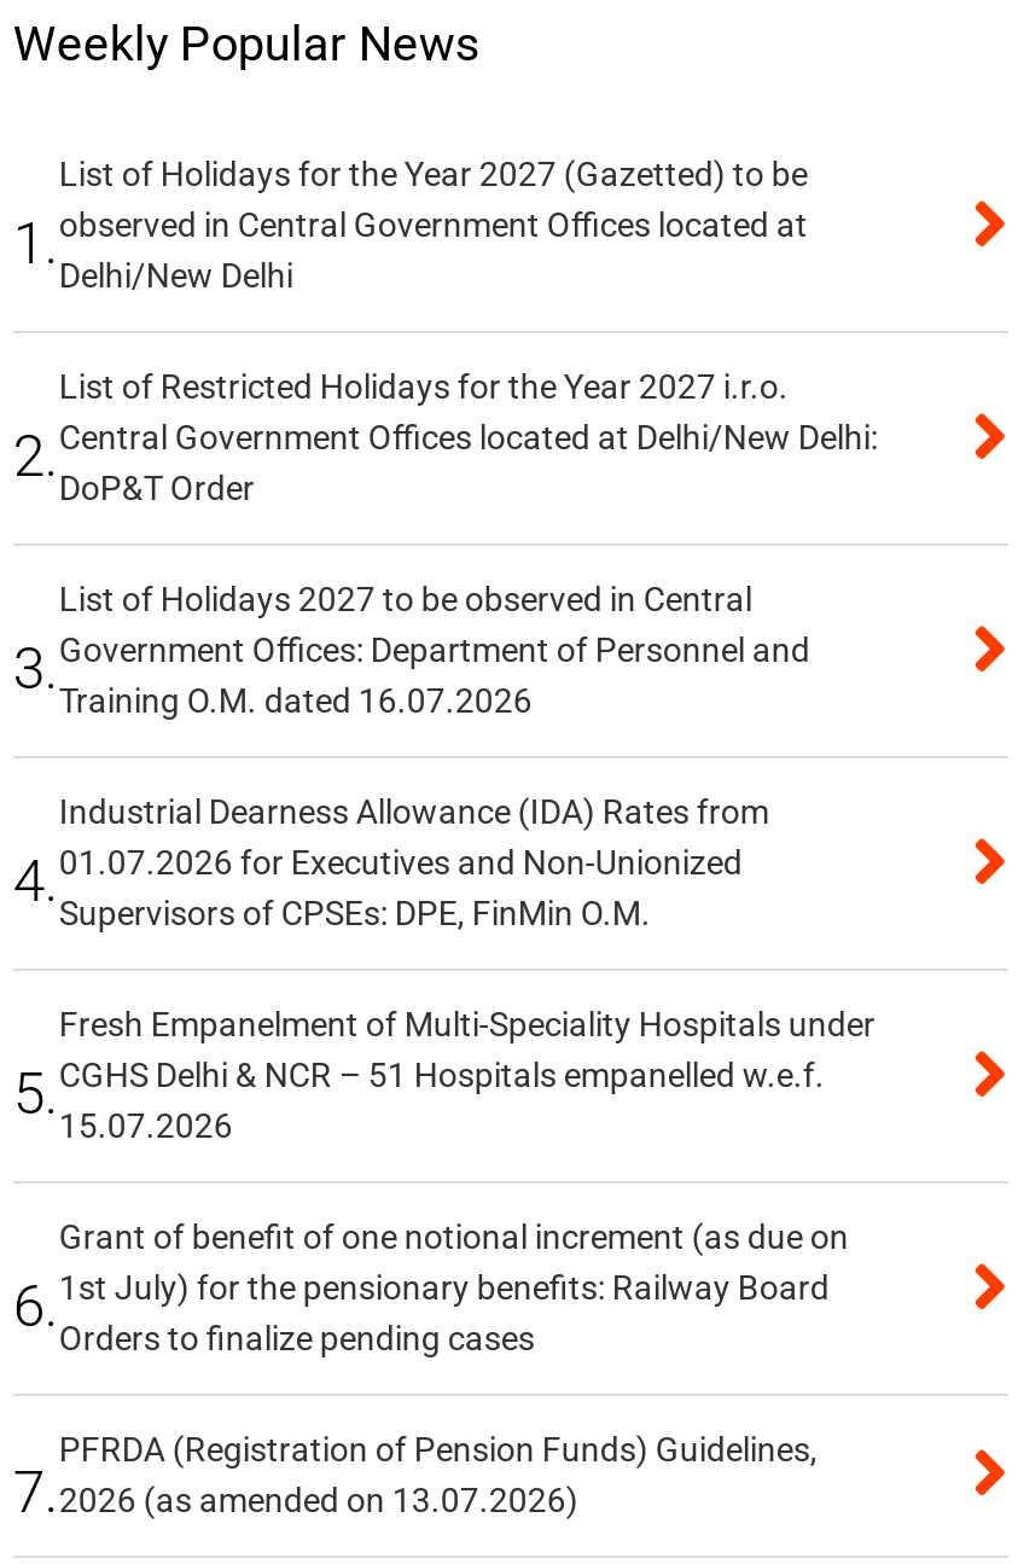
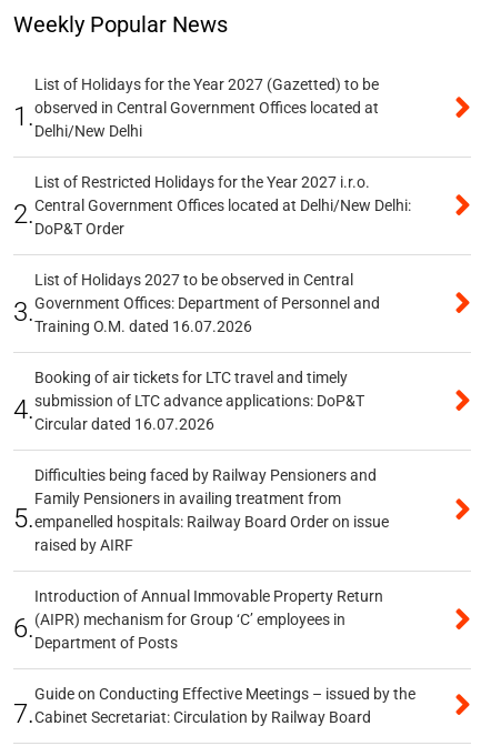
[59,793,769,934] Industrial Dearness Allowance (IDA) Rates from | 01.07.2026 for Executives and Non-Unionized | Supervisors of CPSEs: DPE, FinMin O.M. -> [34,369,364,434] Booking of air tickets for LTC travel and timely | submission of LTC advance applications: DoP&T | Circular dated 16.07.2026
[59,1006,875,1146] Fresh Empanelment of Multi-Speciality Hospitals under | CGHS Delhi & NCR – 51 Hospitals empanelled w.e.f. | 15.07.2026 -> [34,467,389,555] Difficulties being faced by Railway Pensioners and | Family Pensioners in availing treatment from | empanelled hospitals: Railway Board Order on issue | raised by AIRF
[59,1219,849,1359] Grant of benefit of one notional increment (as due on | 1st July) for the pensionary benefits: Railway Board | Orders to finalize pending cases -> [34,588,383,652] Introduction of Annual Immovable Property Return | (AIPR) mechanism for Group ‘C’ employees in | Department of Posts
[59,1431,817,1521] PFRDA (Registration of Pension Funds) Guidelines, | 2026 (as amended on 13.07.2026) -> [34,685,415,727] Guide on Conducting Effective Meetings – issued by the | Cabinet Secretariat: Circulation by Railway Board

